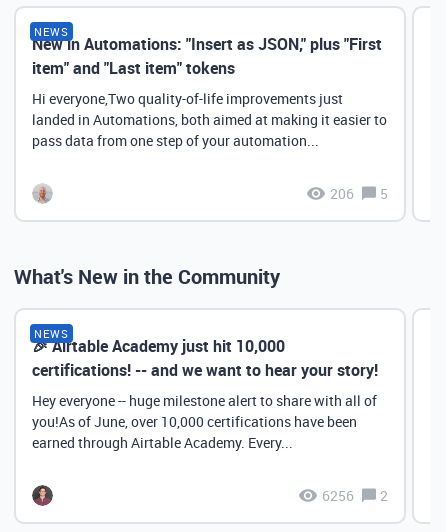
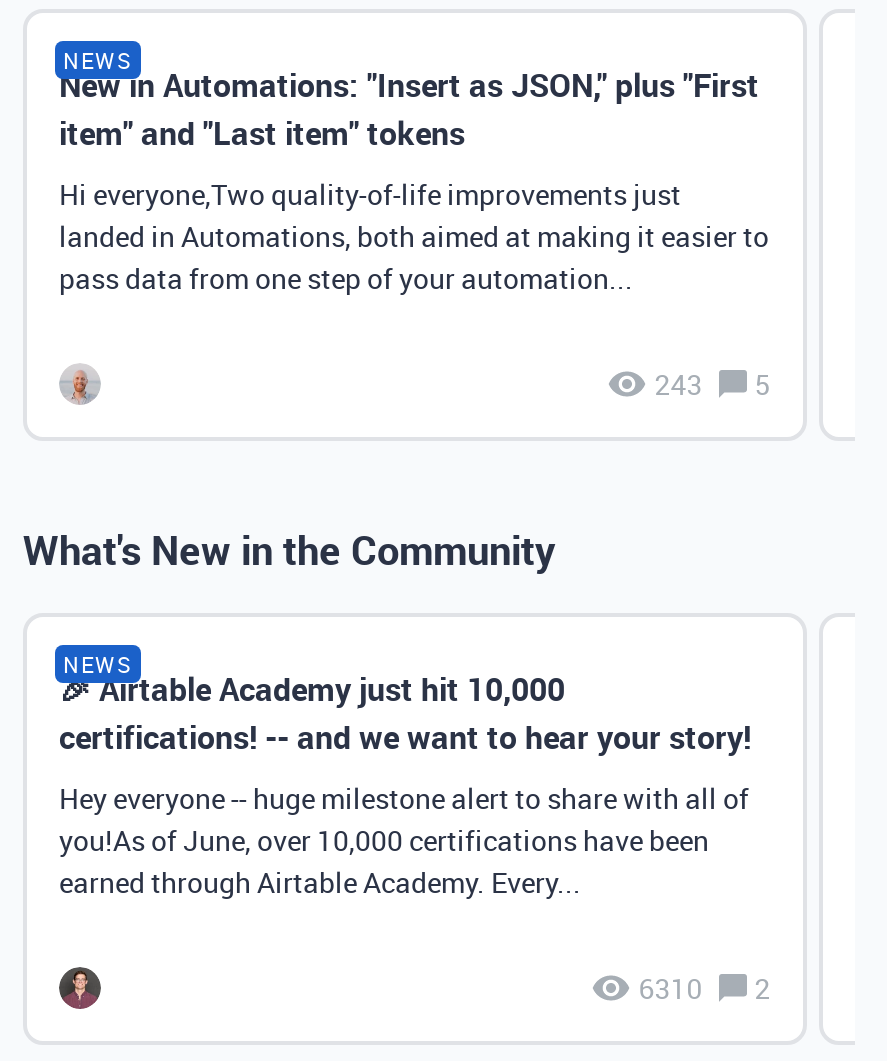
[330,184,388,203] 206 5 -> [655,365,771,403] 243 5
[322,486,388,505] 6256 2 -> [639,969,771,1007] 6310 2

